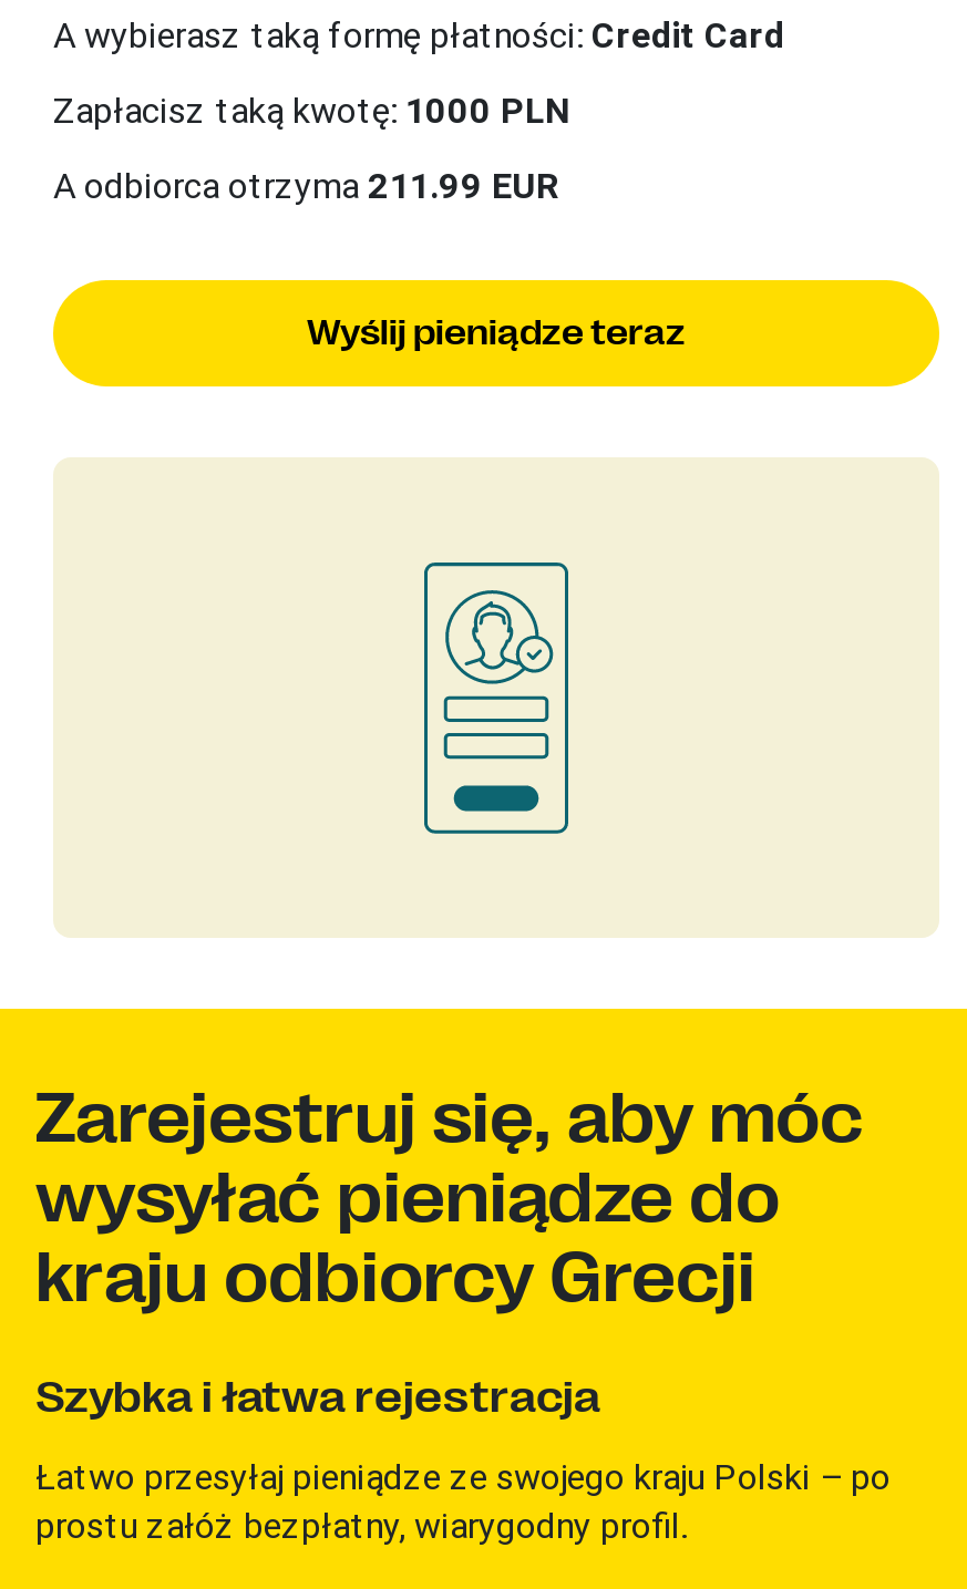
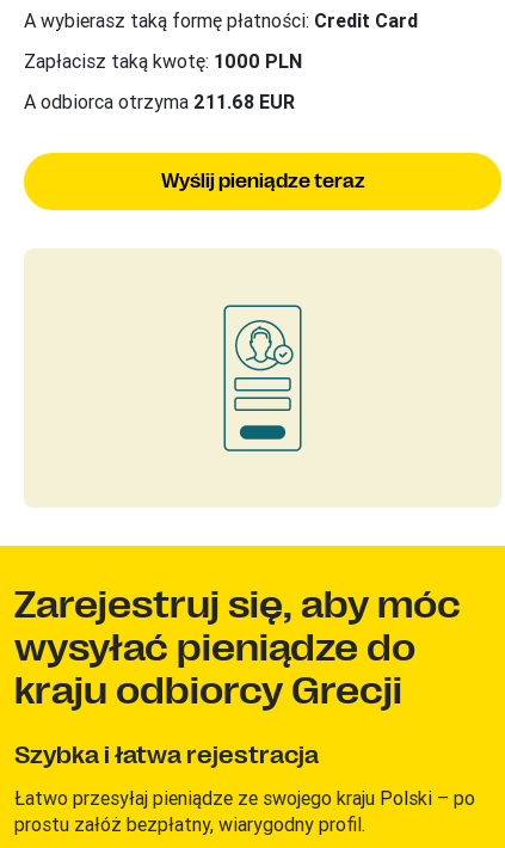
[53,163,558,207] A odbiorca otrzyma 211.99 EUR -> [24,90,295,113] A odbiorca otrzyma 211.68 EUR

